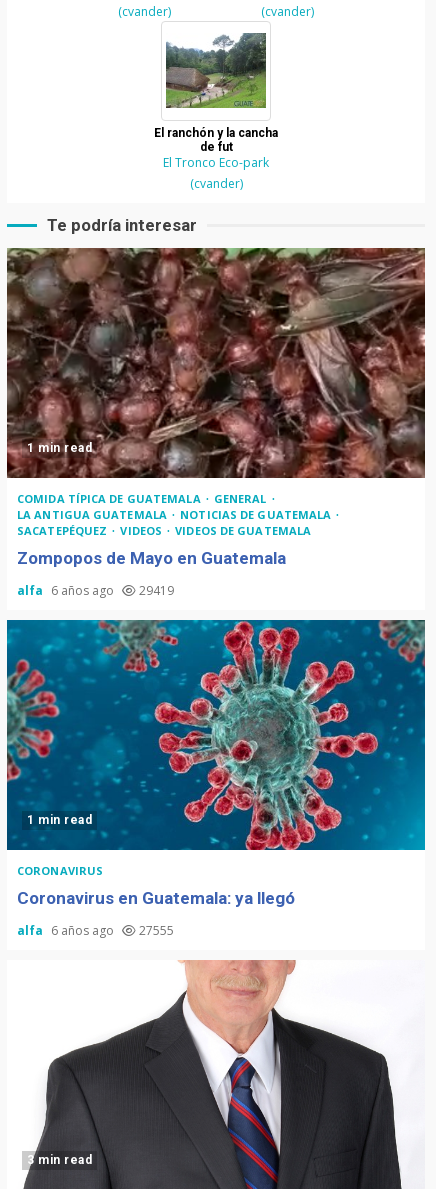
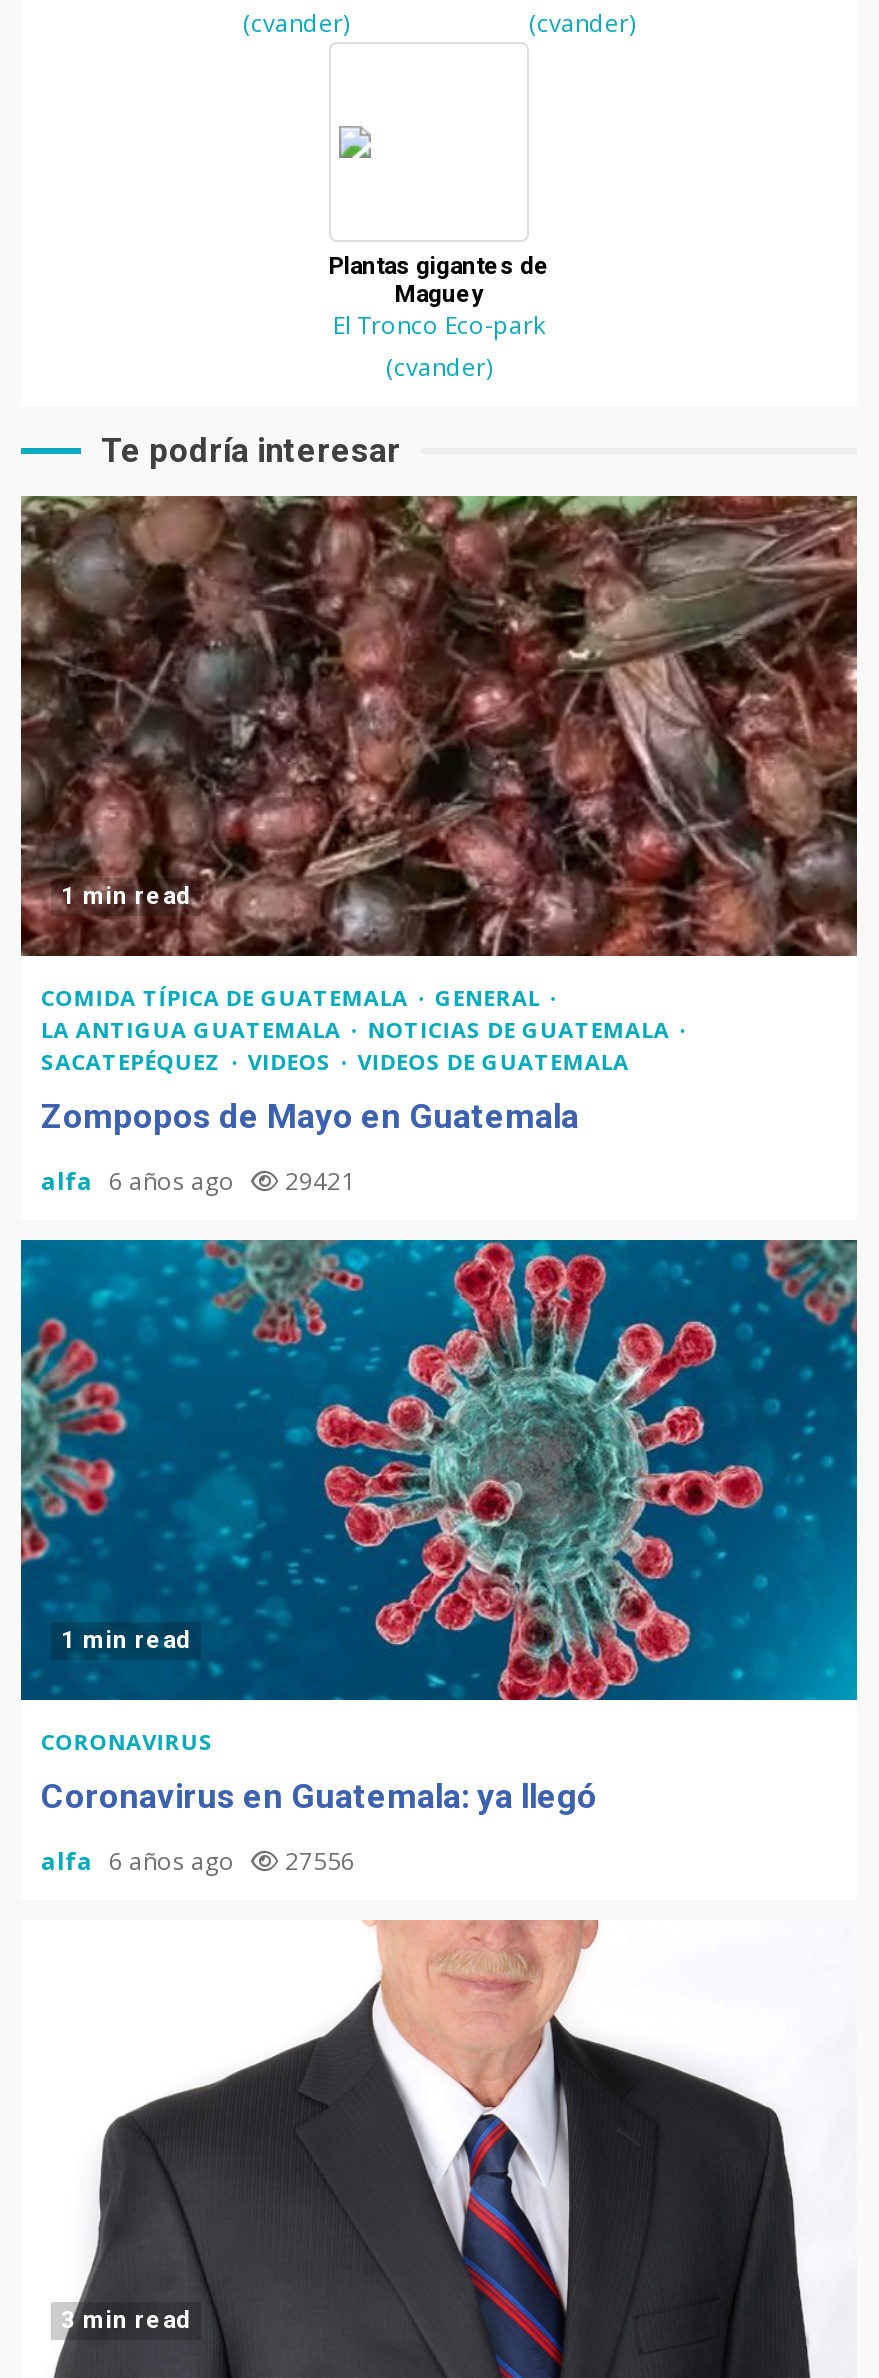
[165,32,267,109] [image] -> none
[154,125,278,153] El ranchón y la cancha | de fut -> [328,251,550,307] Plantas gigantes de | Maguey
[17,581,174,598] alfa 6 años ago 29419 -> [41,1163,355,1197] alfa 6 años ago 29421
[17,921,174,938] alfa 6 años ago 27555 -> [41,1843,355,1877] alfa 6 años ago 27556

